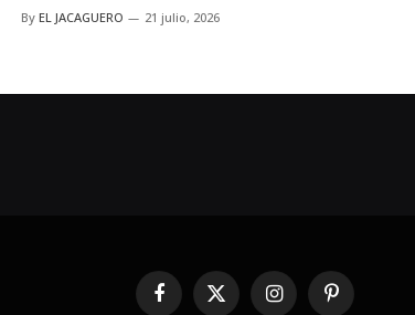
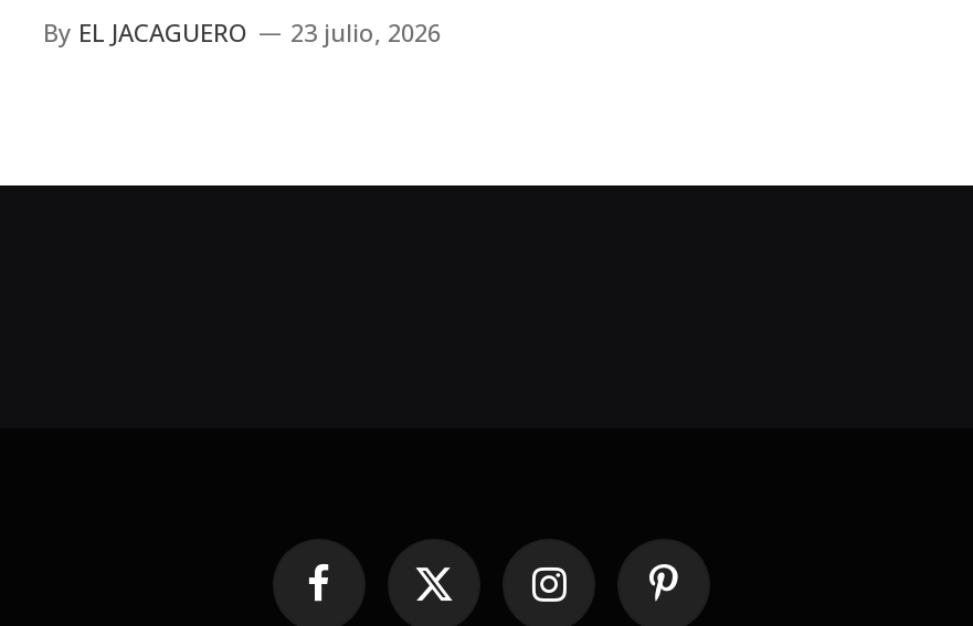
[21,9,220,26] By EL JACAGUERO 21 julio, 2026 -> [43,15,441,48] By EL JACAGUERO 23 julio, 2026

